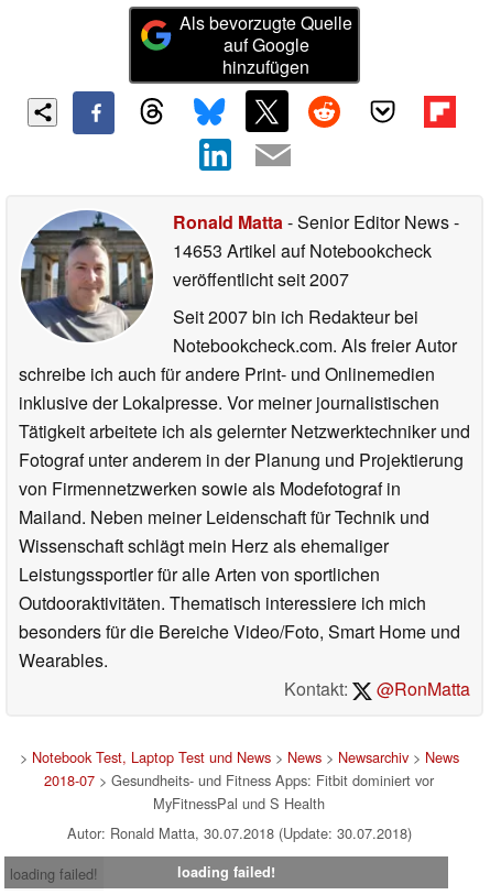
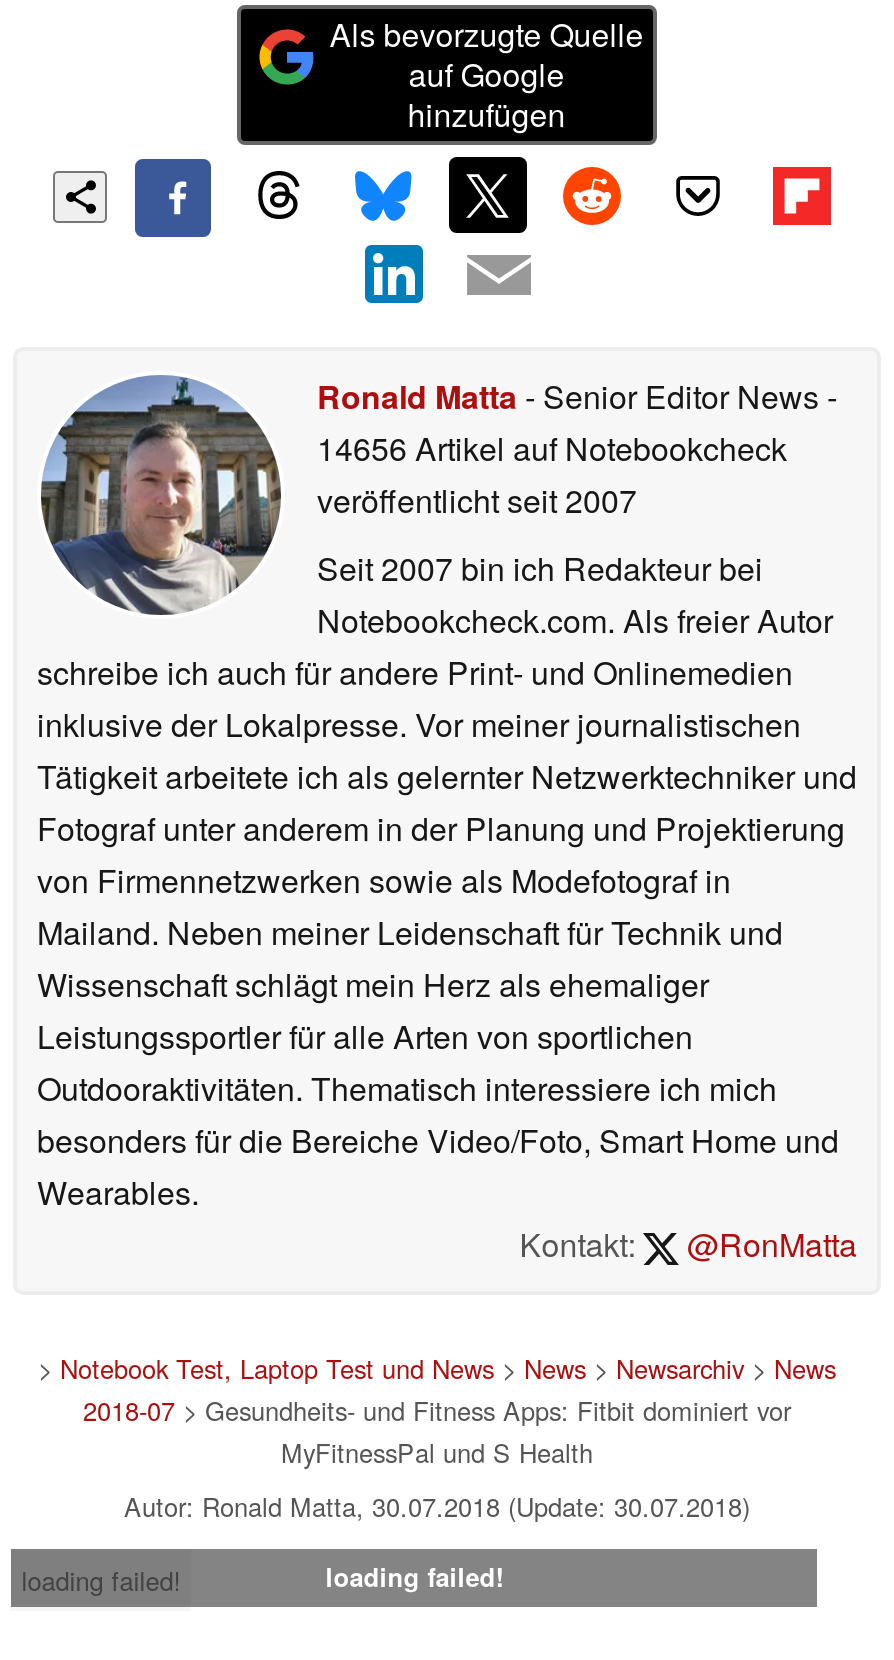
[173,238,432,263] 14653 Artikel auf Notebookcheck -> [317,425,787,471] 14656 Artikel auf Notebookcheck

